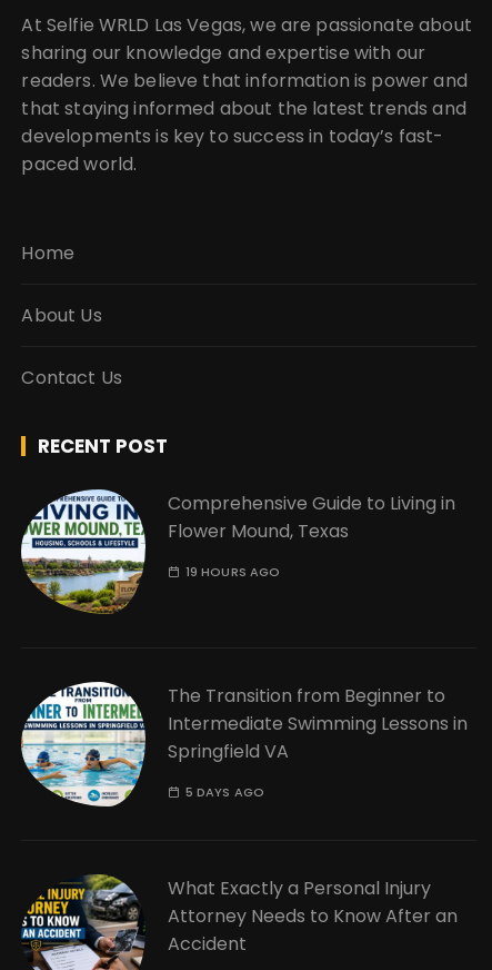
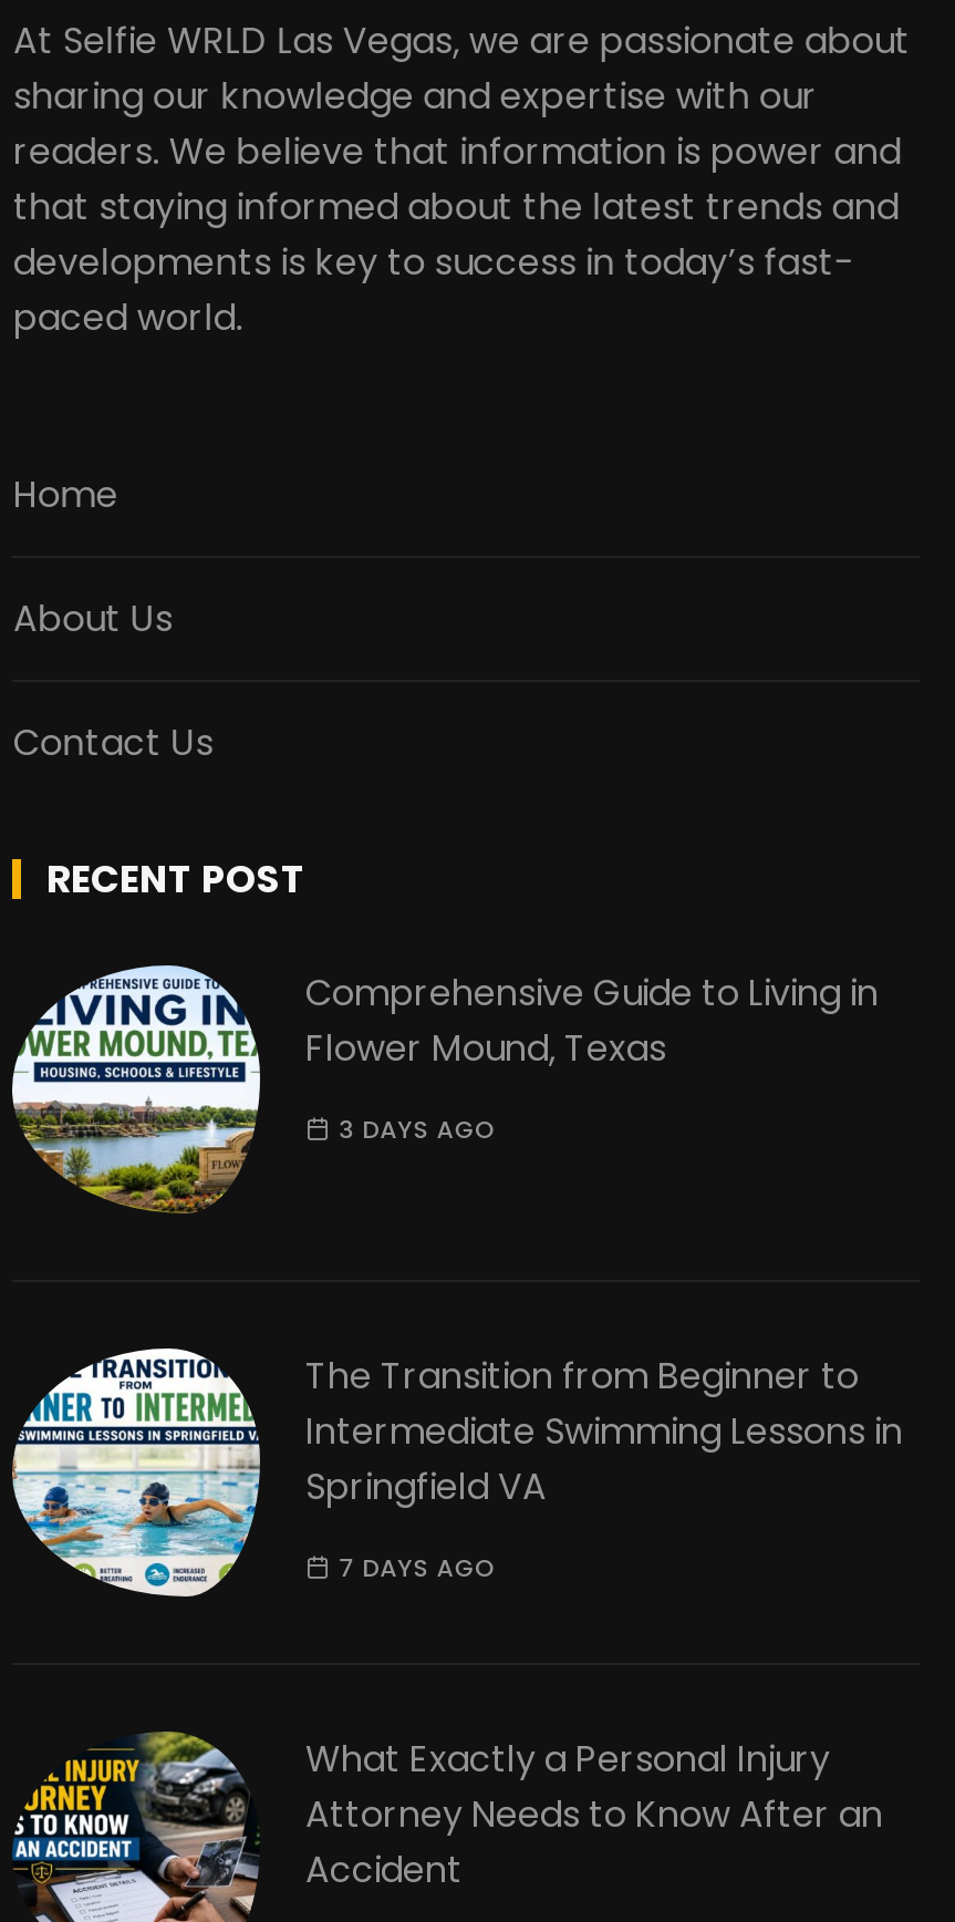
[185,563,280,581] 19 HOURS AGO -> [339,1112,497,1148] 3 DAYS AGO
[185,784,264,801] 5 DAYS AGO -> [339,1551,497,1586] 7 DAYS AGO

